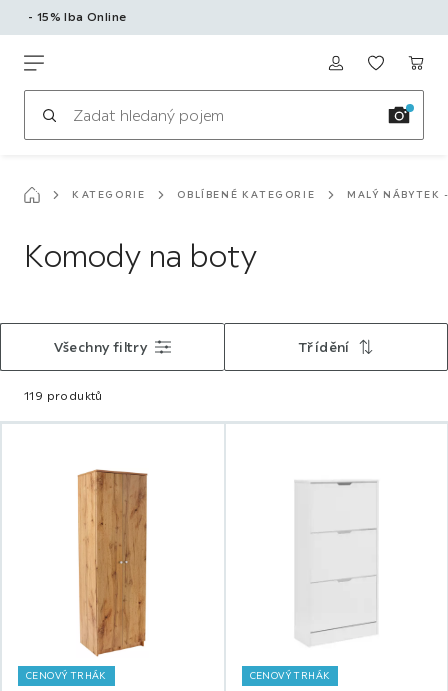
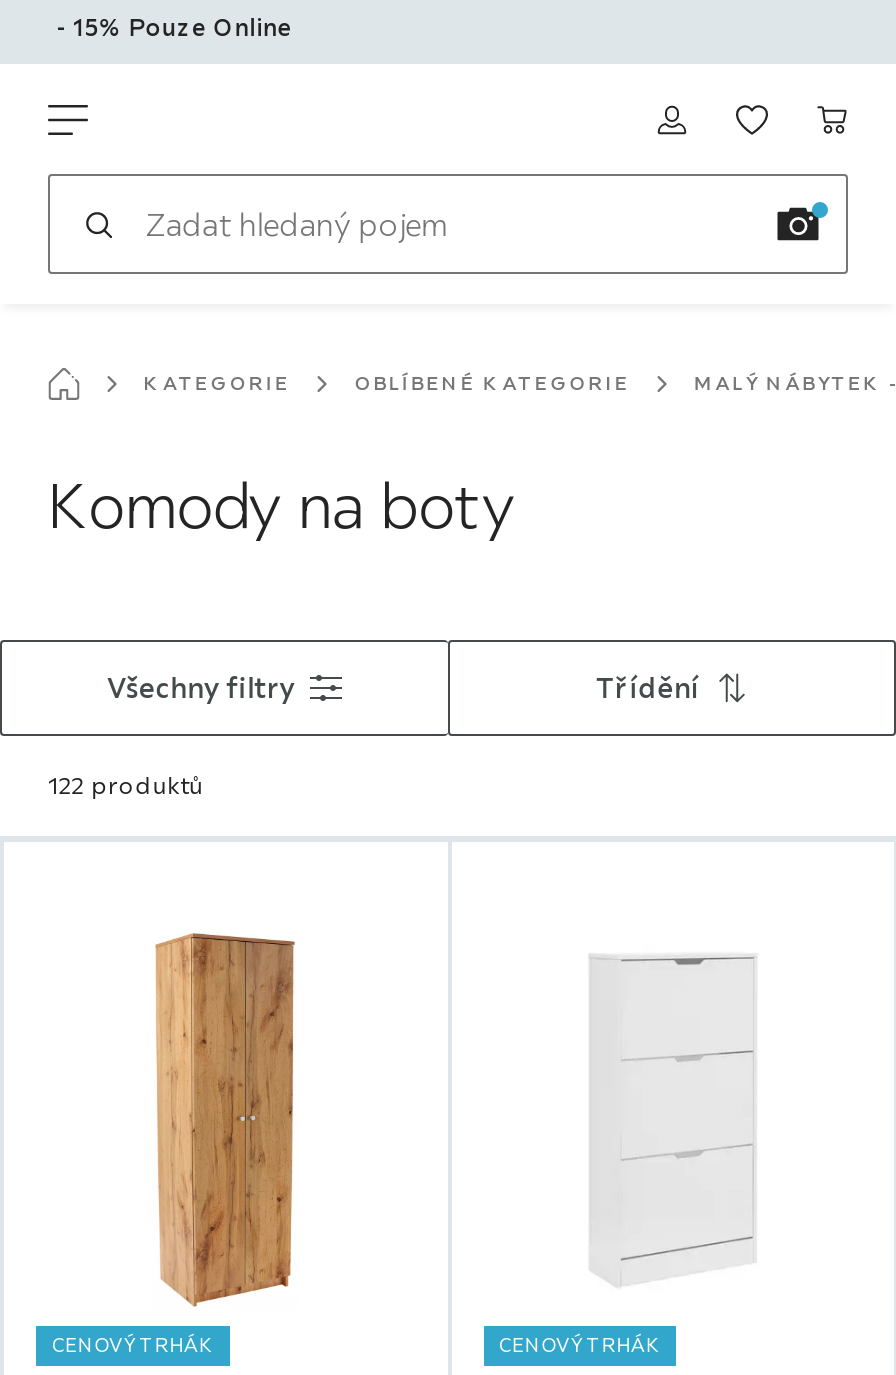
[28,9,126,24] - 15% Iba Online -> [56,12,292,42] - 15% Pouze Online
[24,388,103,403] 119 produktů -> [48,770,204,800] 122 produktů

